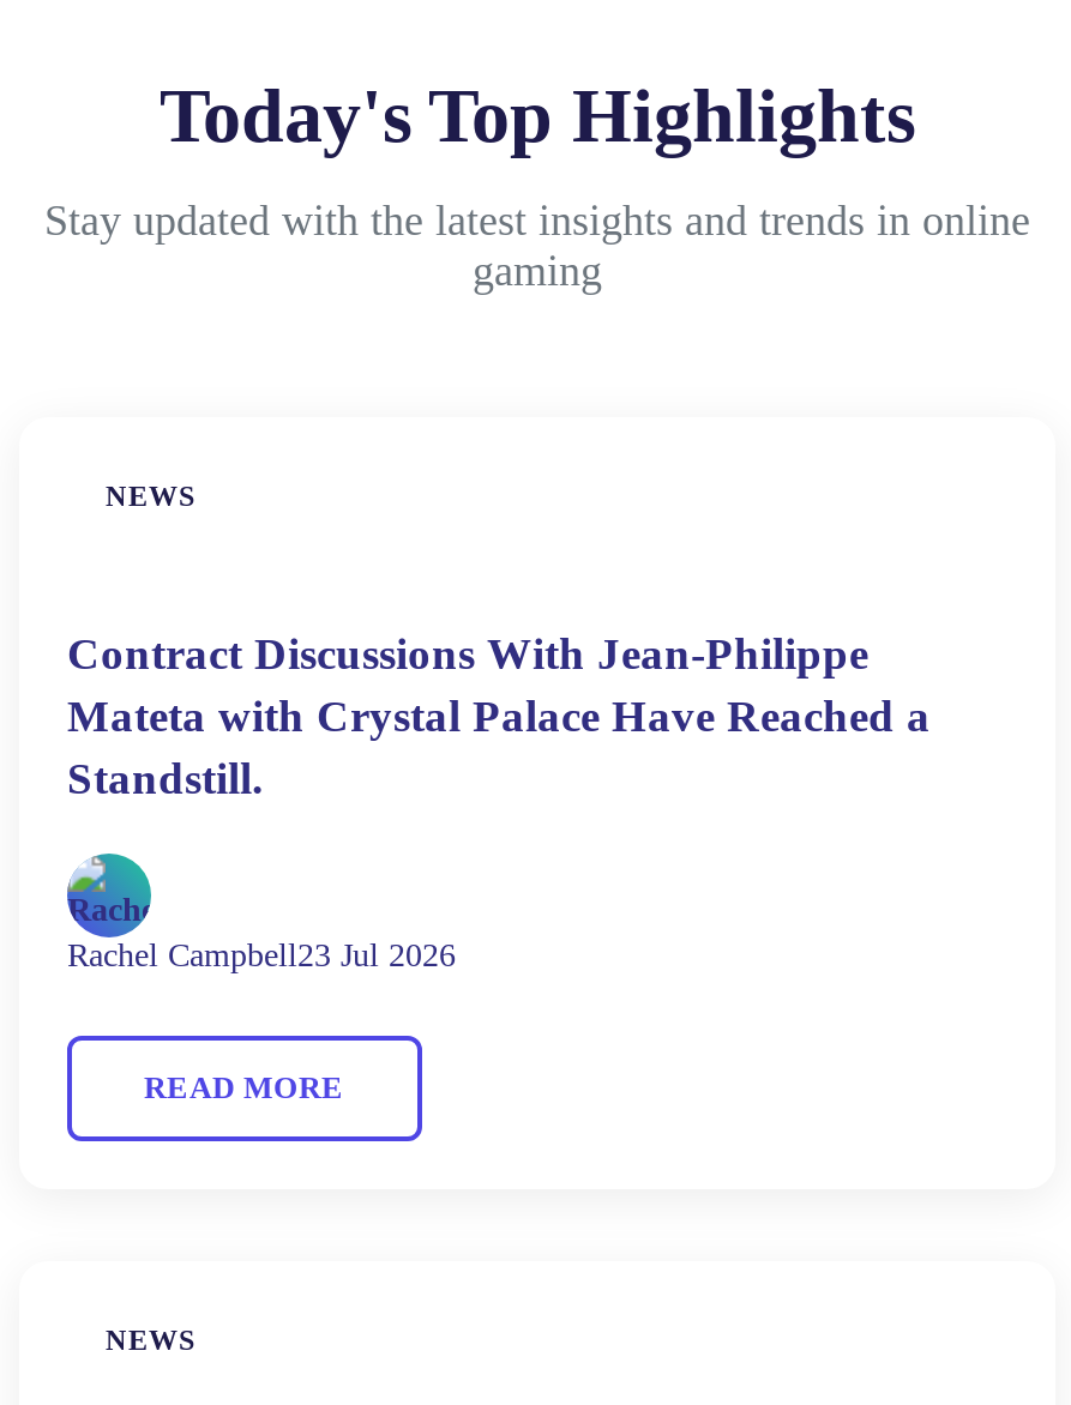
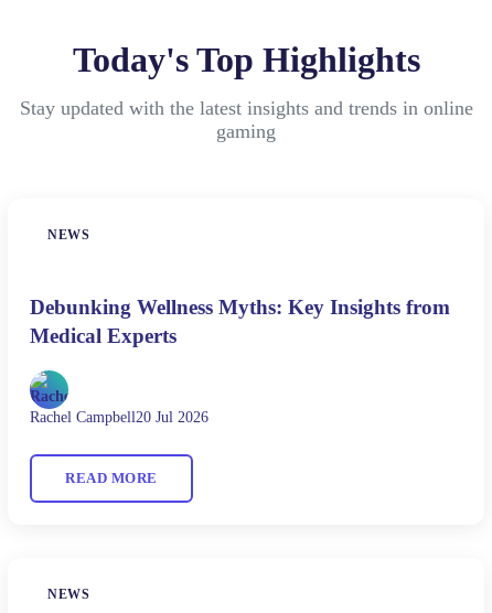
[67,627,931,802] Contract Discussions With Jean-Philippe | Mateta with Crystal Palace Have Reached a | Standstill. -> [30,295,450,347] Debunking Wellness Myths: Key Insights from | Medical Experts
[67,938,456,974] Rachel Campbell23 Jul 2026 -> [30,409,208,426] Rachel Campbell20 Jul 2026

